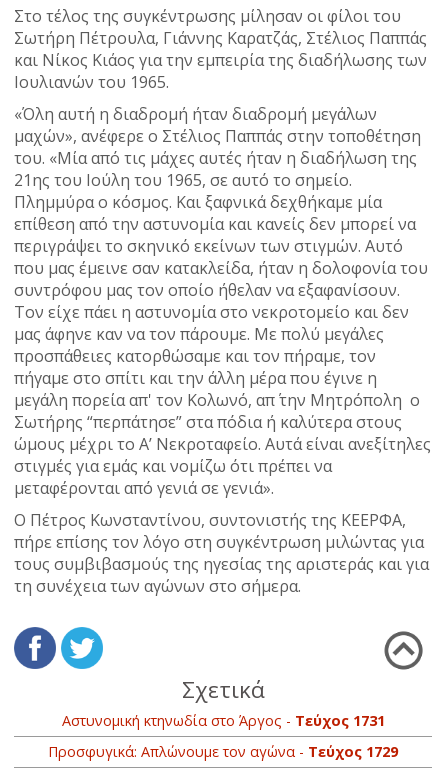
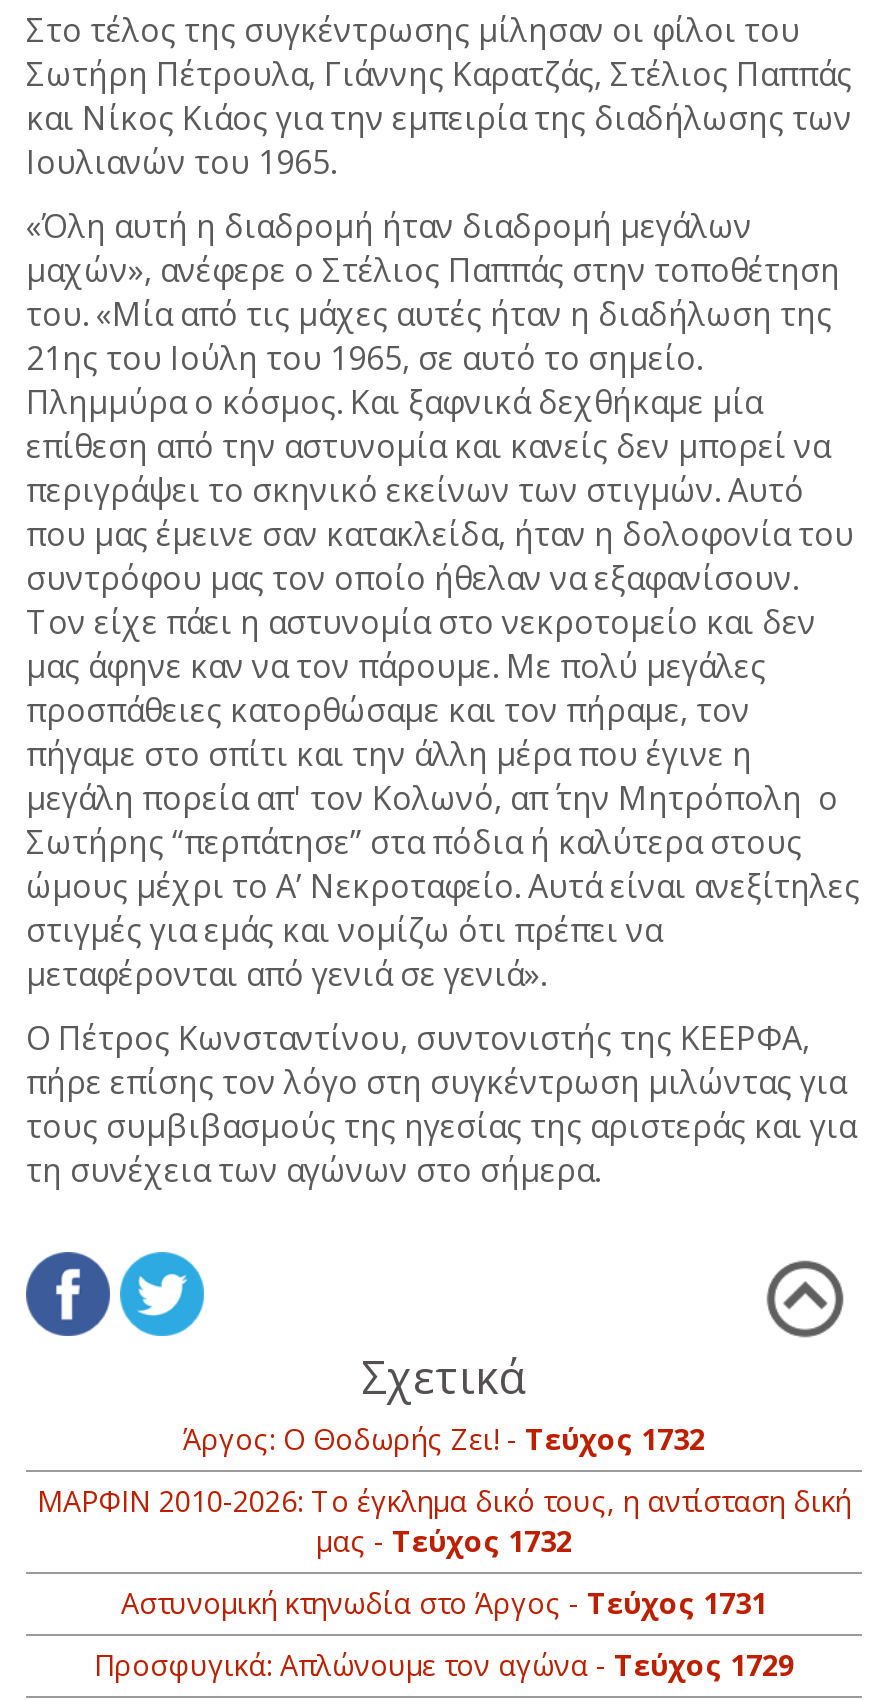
none -> [37,1421,851,1561] Άργος: Ο Θοδωρής Ζει! - Τεύχος 1732 | ΜΑΡΦΙΝ 2010-2026: Το έγκλημα δικό τους, η αντίσταση δική | μας - Τεύχος 1732

